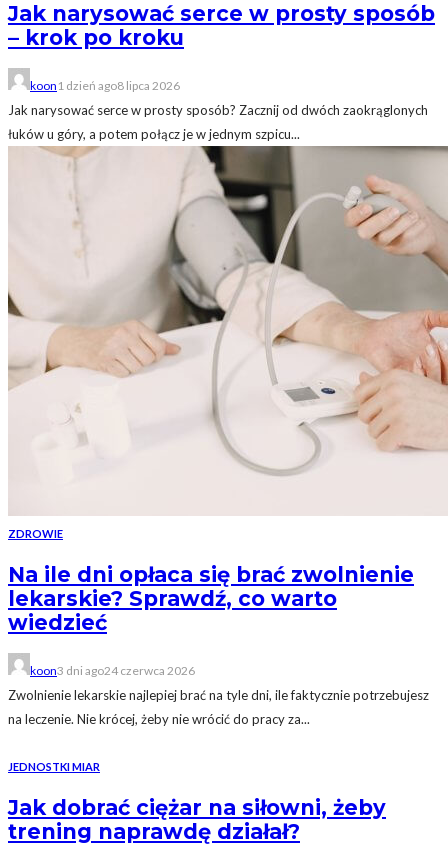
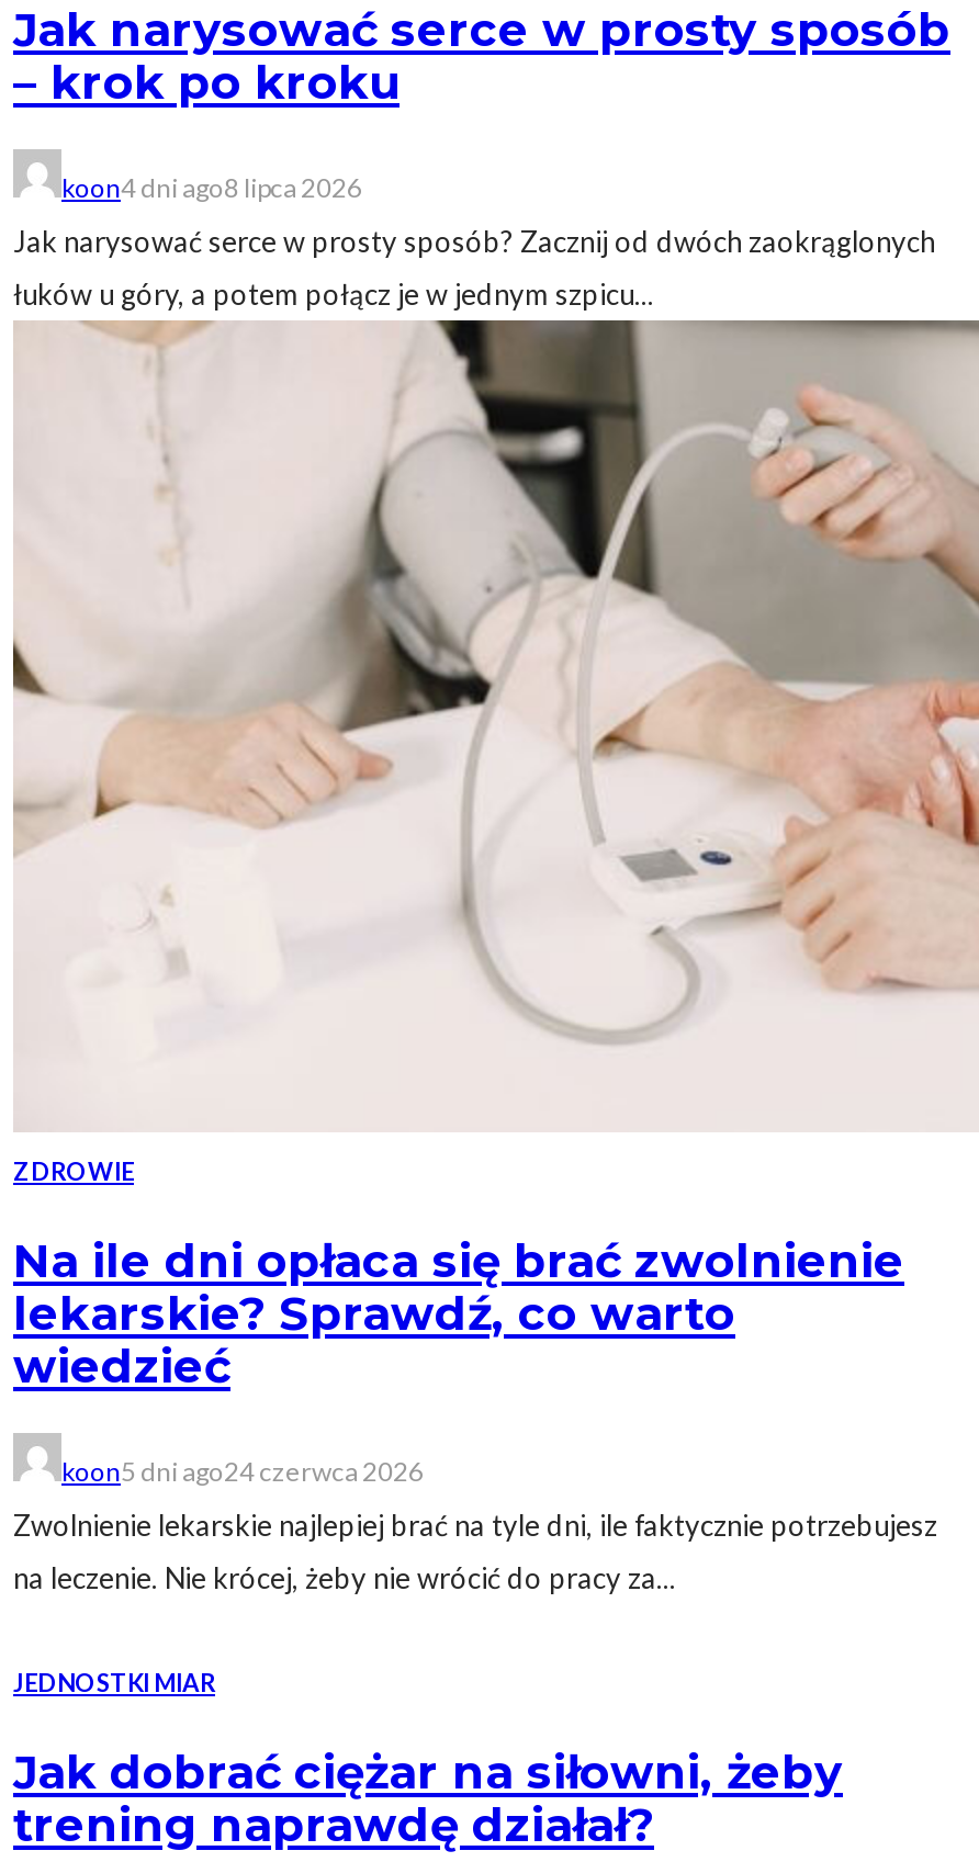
[30,78,180,93] koon1 dzień ago8 lipca 2026 -> [61,171,362,204] koon4 dni ago8 lipca 2026
[30,663,195,678] koon3 dni ago24 czerwca 2026 -> [61,1454,424,1487] koon5 dni ago24 czerwca 2026

